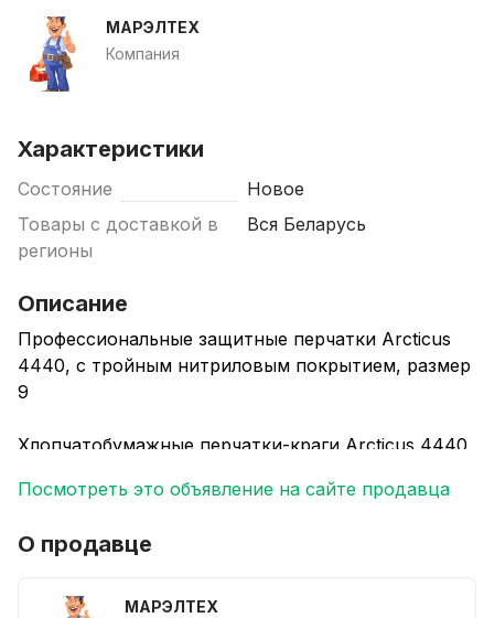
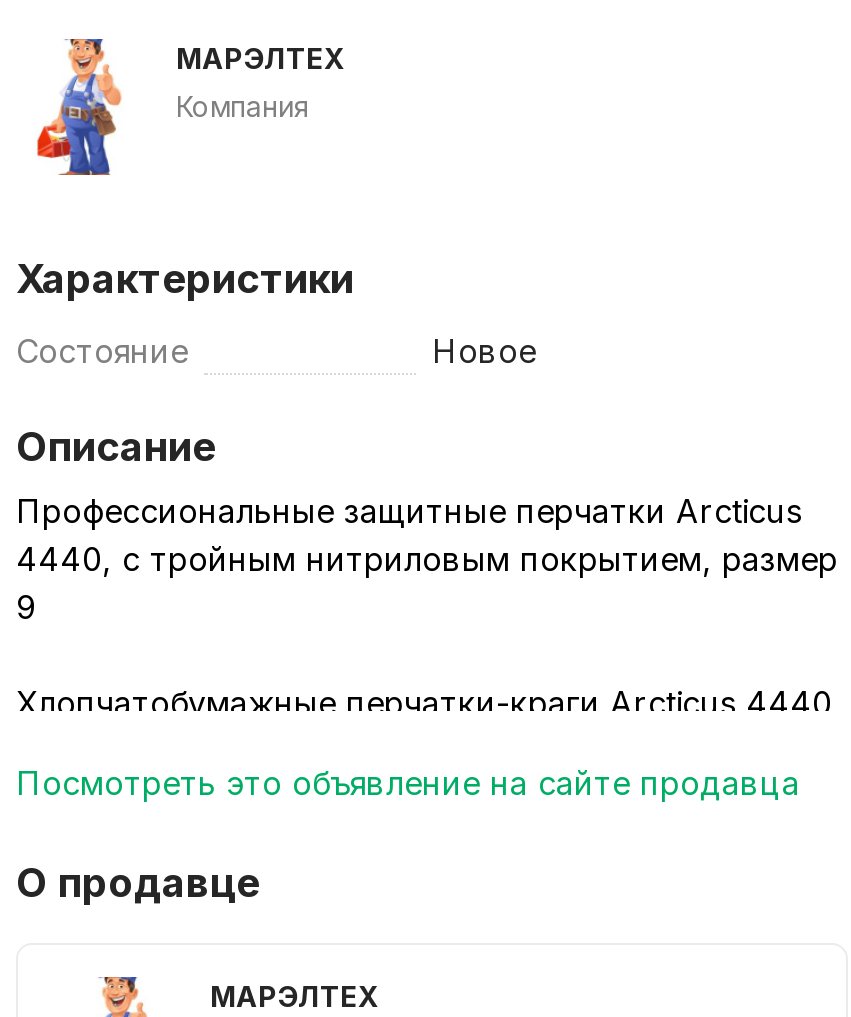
[18,213,218,262] Товары с доставкой в | регионы -> none
[247,213,366,235] Вся Беларусь -> none

